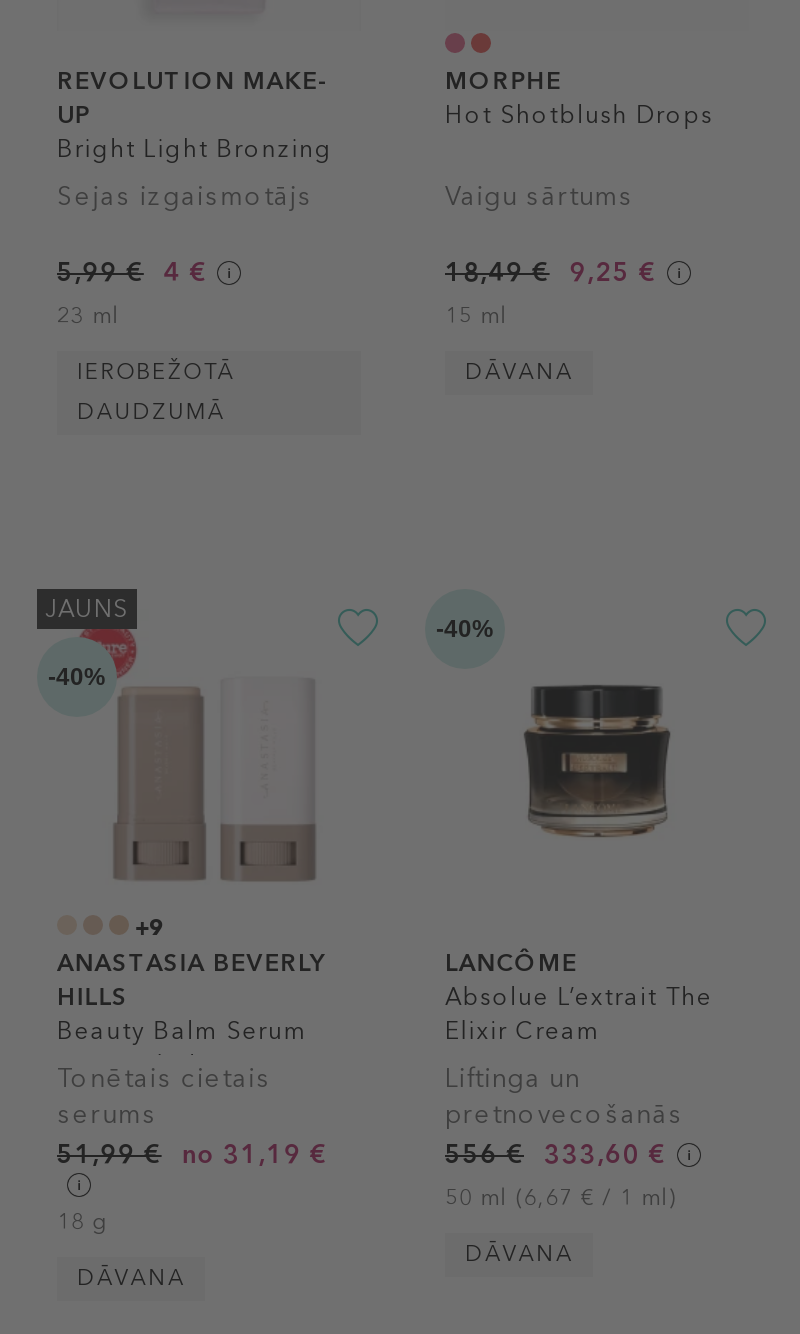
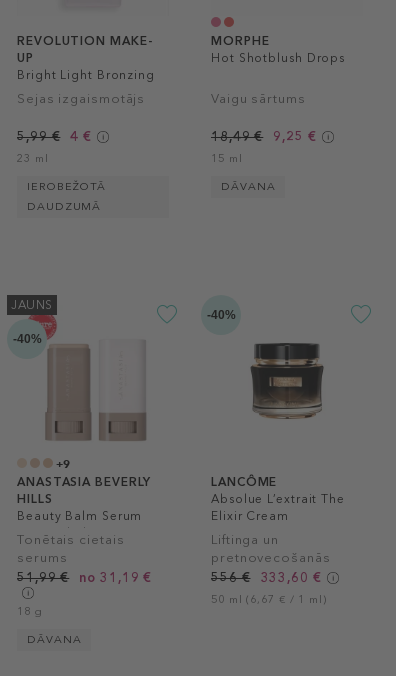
[465,1241,574,1267] DĀVANA -> none

